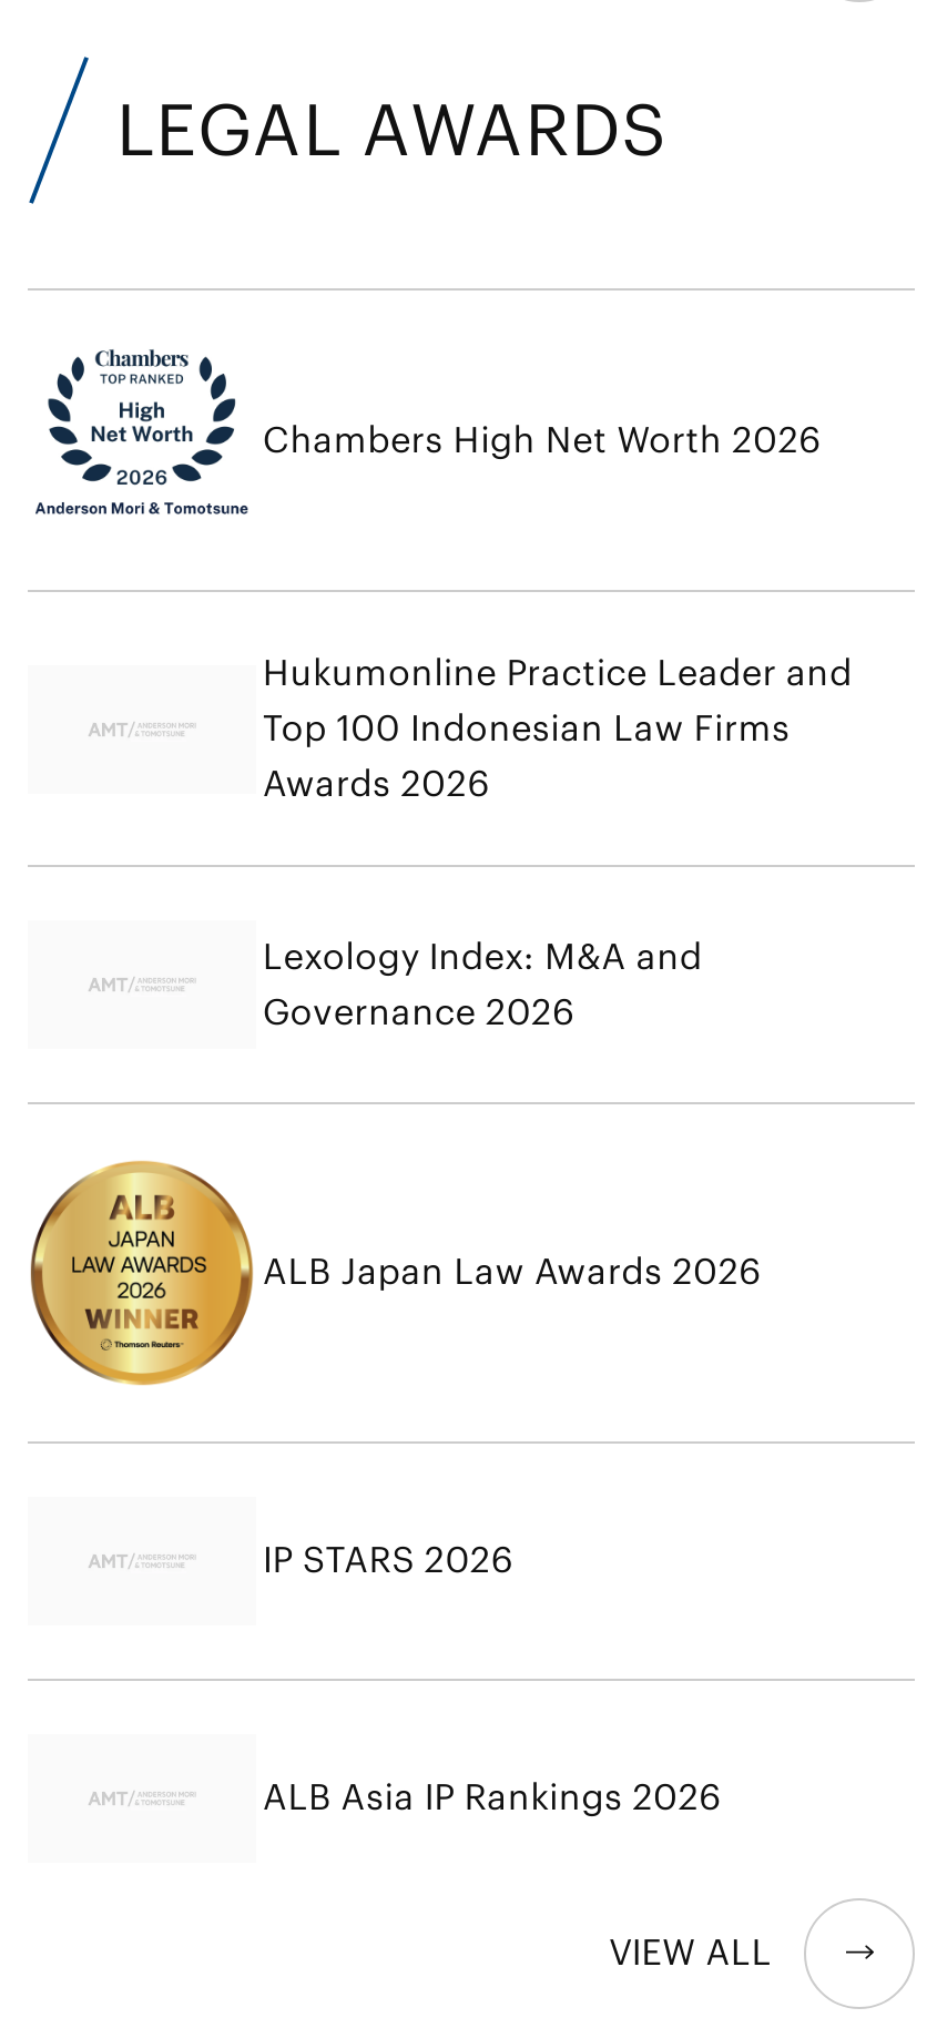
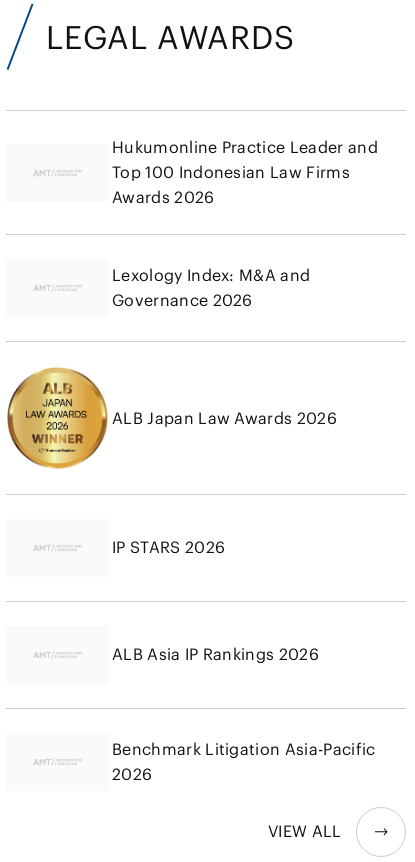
[34,348,822,517] [image] | Chambers High Net Worth 2026 -> none
moved [74,650,853,1819] -> [27,137,378,664]: [image] | Hukumonline Practice Leader and | Top 100 Indonesian Law Firms | ... | IP STARS 2026 | ALB Asia IP Rankings 2026
none -> [112,739,376,784] Benchmark Litigation Asia-Pacific | 2026

